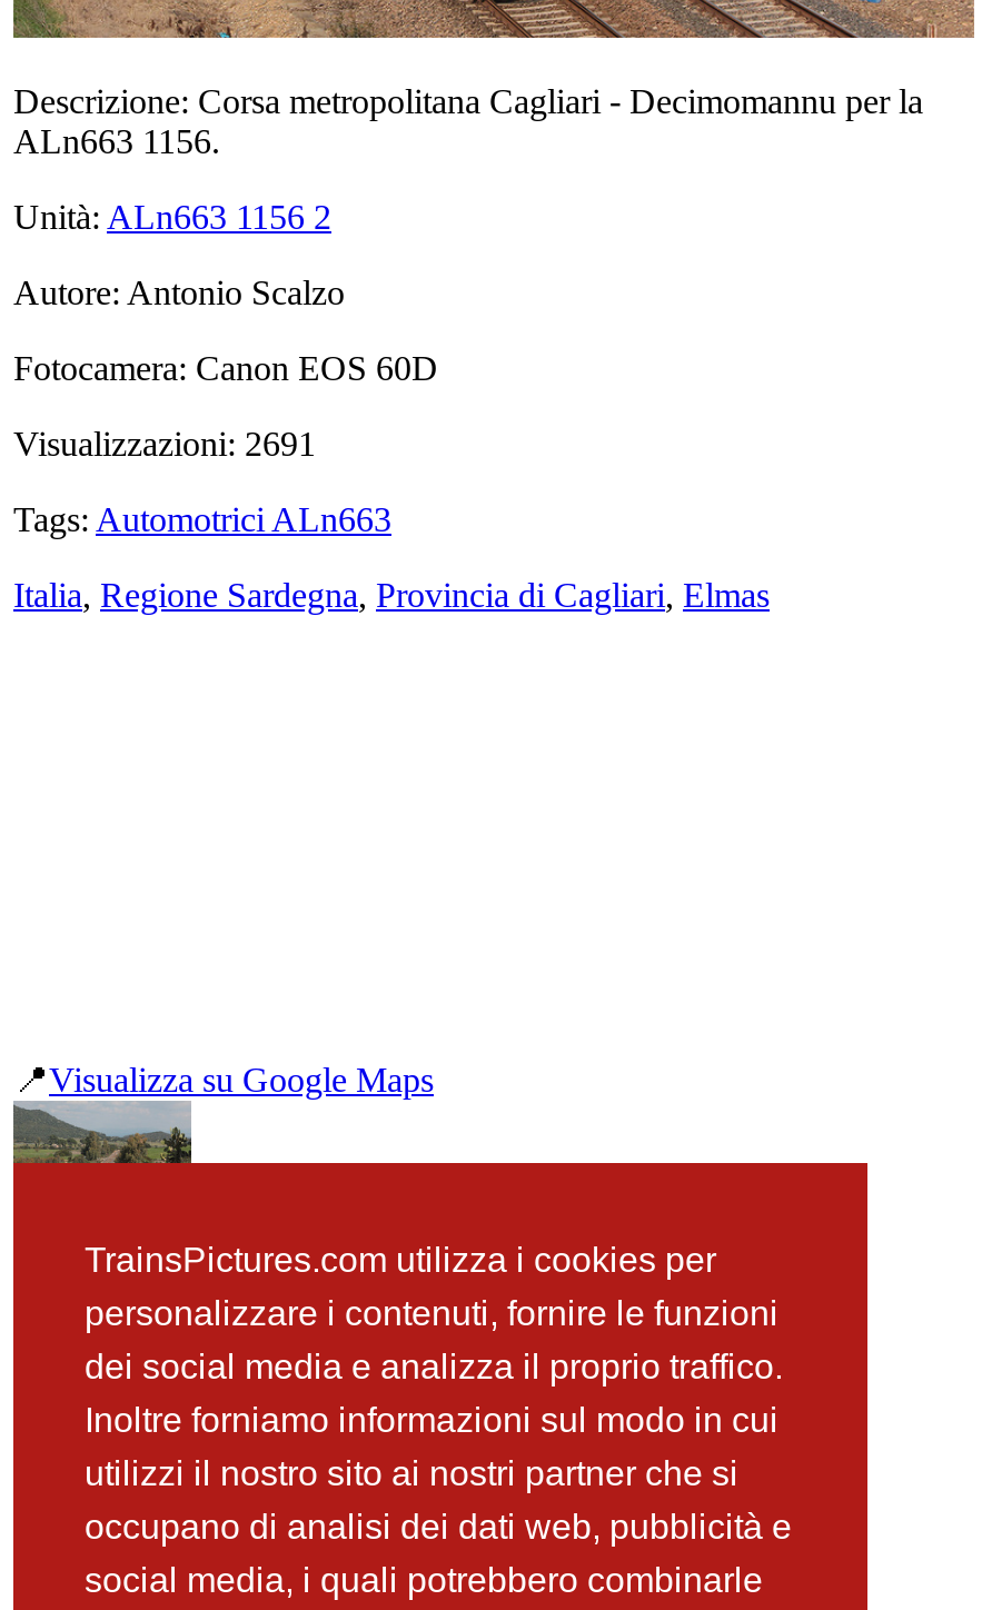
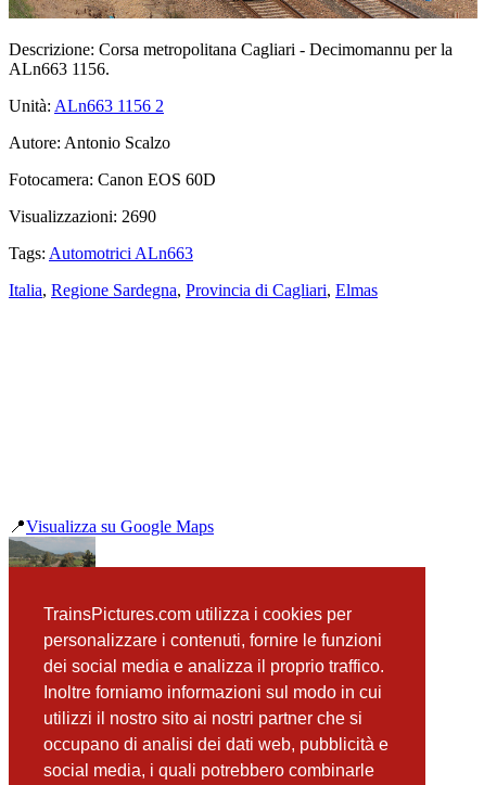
[13,424,316,462] Visualizzazioni: 2691 -> [9,207,156,225] Visualizzazioni: 2690

